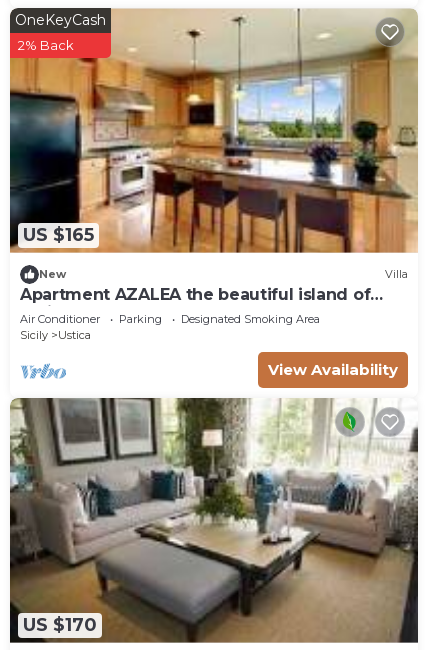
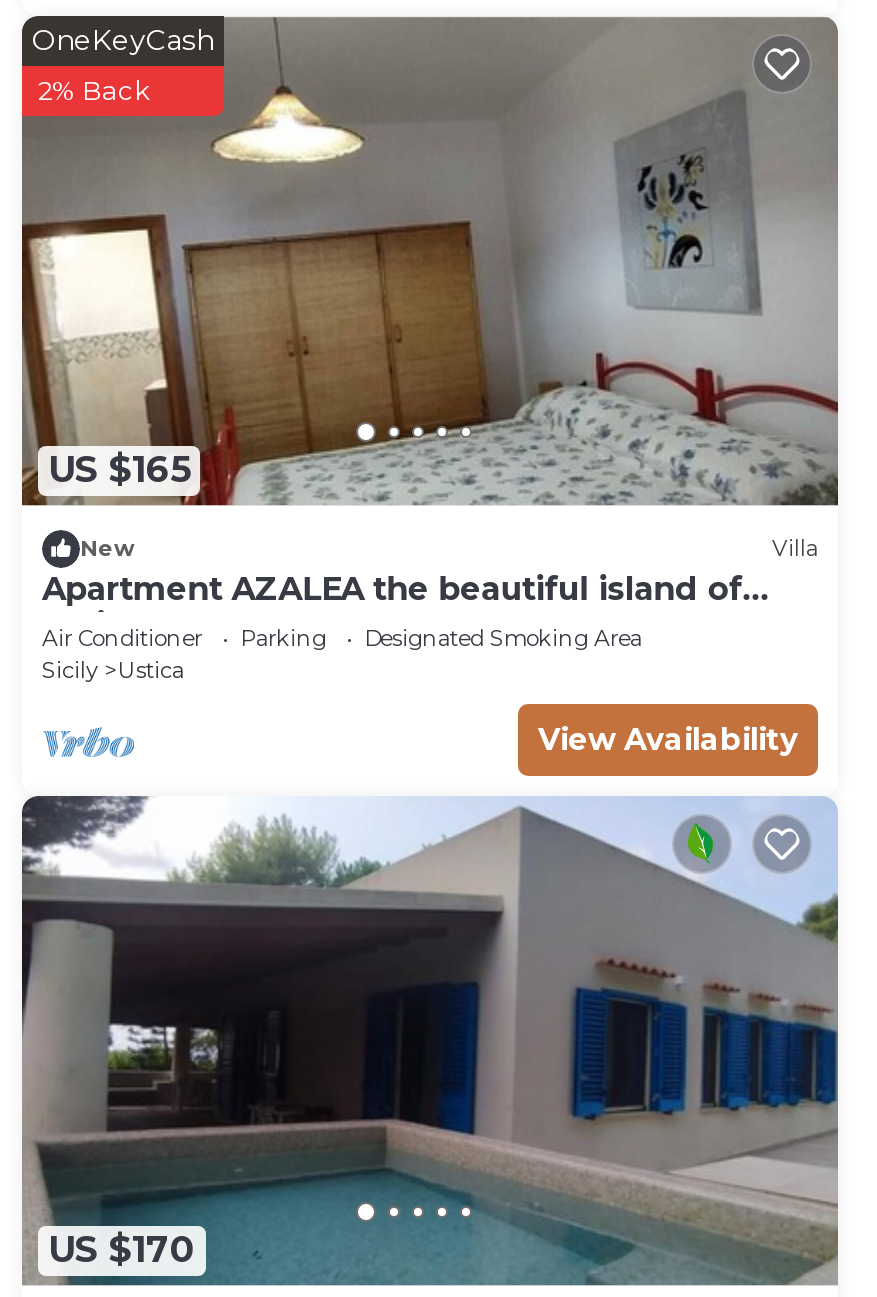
[9,8,418,253] [image] -> [20,16,840,506] [image]
[10,397,419,643] [image] -> [20,796,840,1286] [image]

